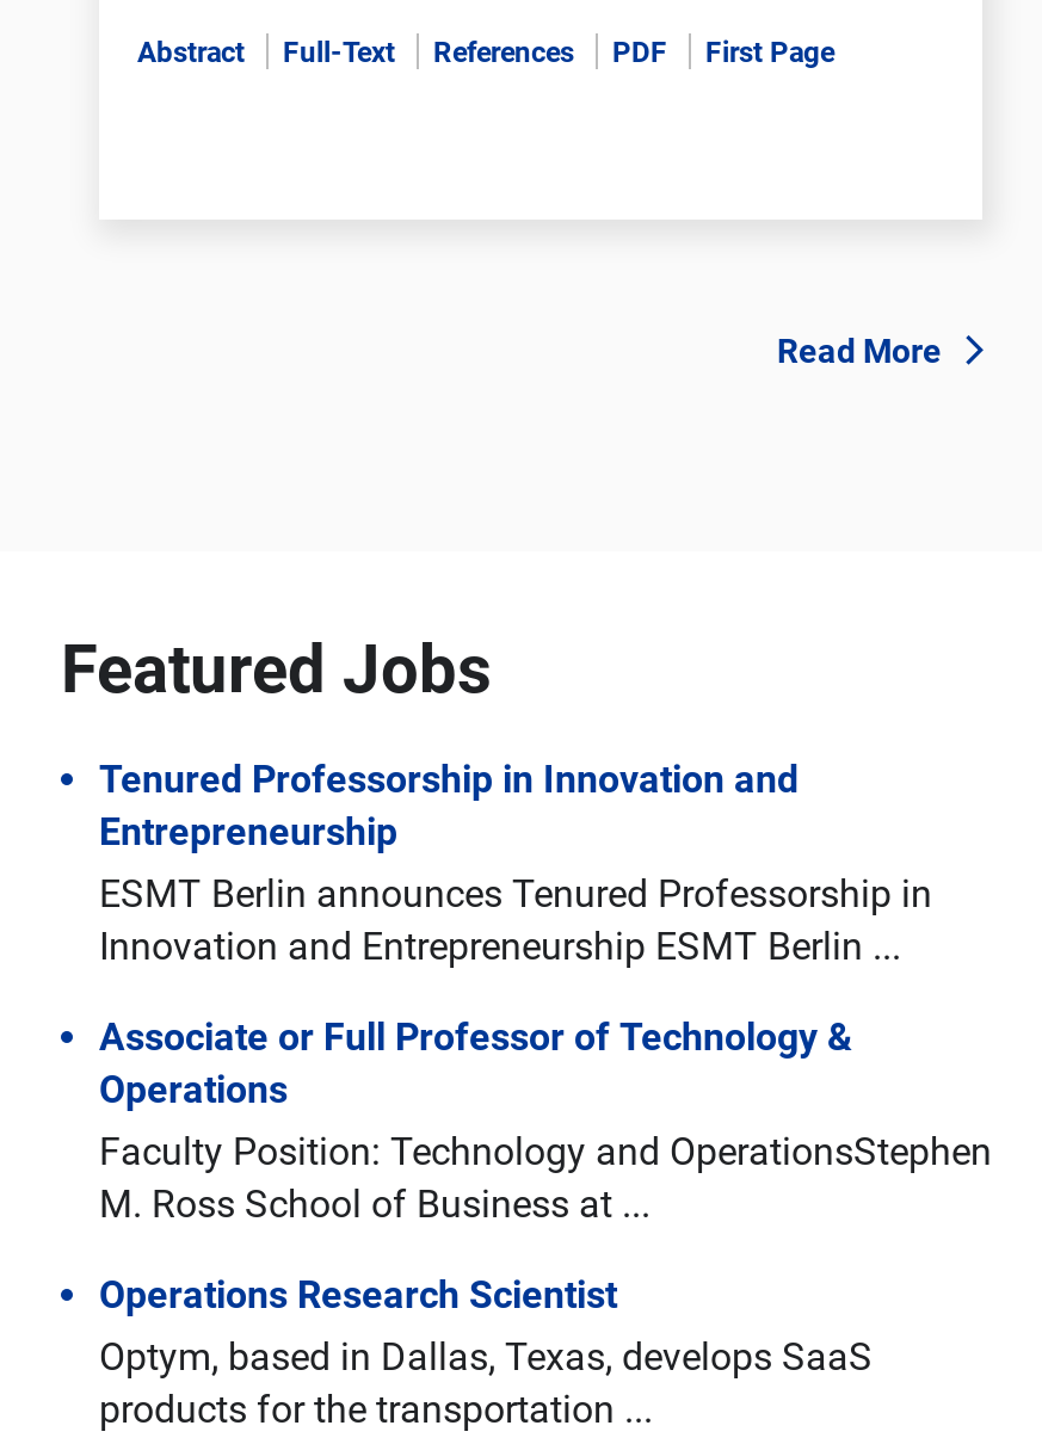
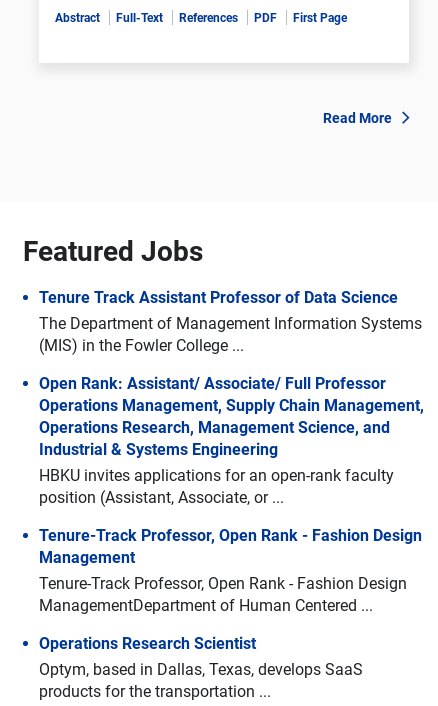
moved [61,331,942,708] -> [23,110,392,268]: Read More | Featured Jobs
[99,756,992,1226] Tenured Professorship in Innovation and | Entrepreneurship | ESMT Berlin announces Tenured Professorship in | Innovation and Entrepreneurship ESMT Berlin ... | Associate or Full Professor of Technology & | Operations | Faculty Position: Technology and OperationsStephen | M. Ross School of Business at ... -> [39,288,424,615] Tenure Track Assistant Professor of Data Science | The Department of Management Information Systems | (MIS) in the Fowler College ... | Open Rank: Assistant/ Associate/ Full Professor | Operations Management, Supply Chain Management, | Operations Research, Management Science, and | Industrial & Systems Engineering | HBKU invites applications for an open-rank faculty | position (Assistant, Associate, or ... | Tenure-Track Professor, Open Rank - Fashion Design | Management | Tenure-Track Professor, Open Rank - Fashion Design | ManagementDepartment of Human Centered ...

